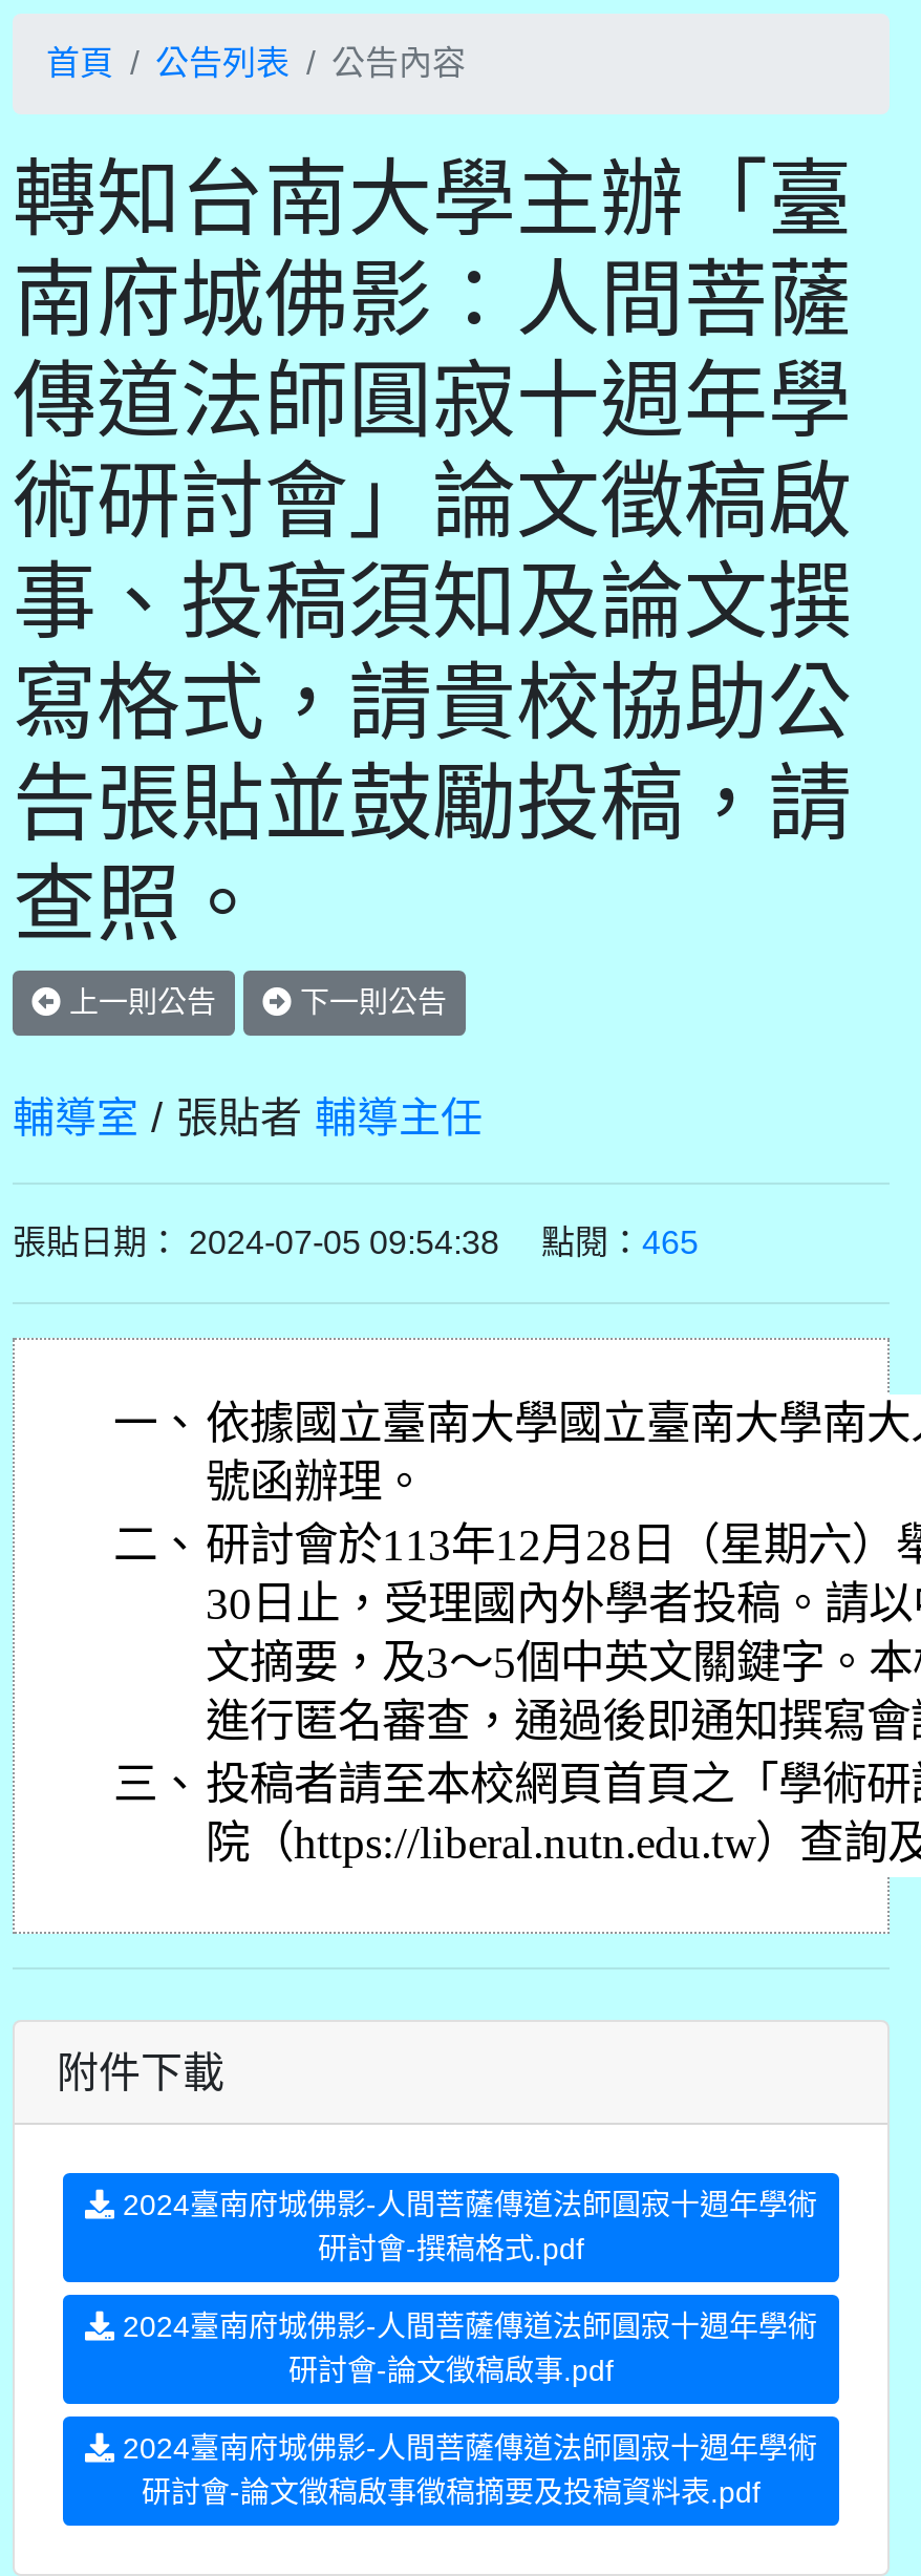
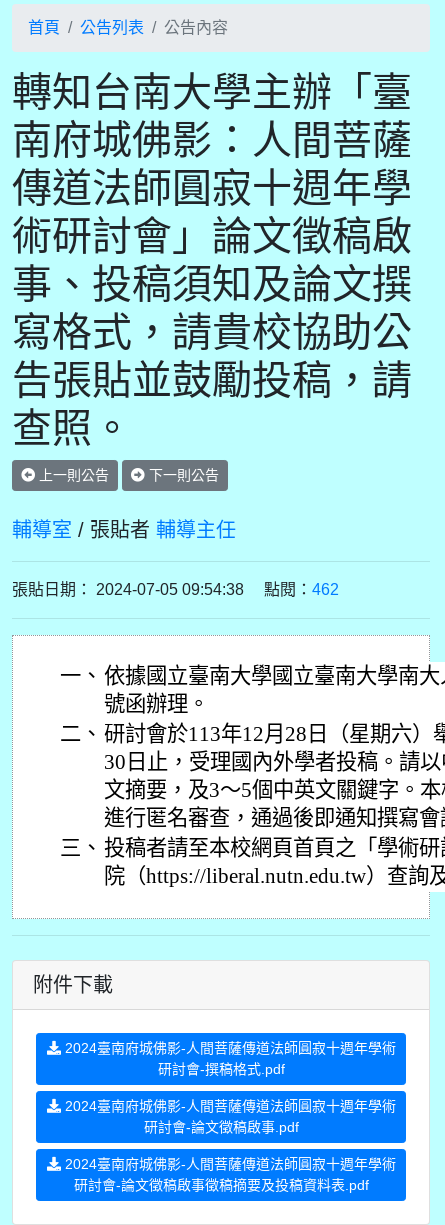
[13,1225,699,1260] 張貼日期： 2024-07-05 09:54:38 點閱：465 -> [12,581,339,598] 張貼日期： 2024-07-05 09:54:38 點閱：462

